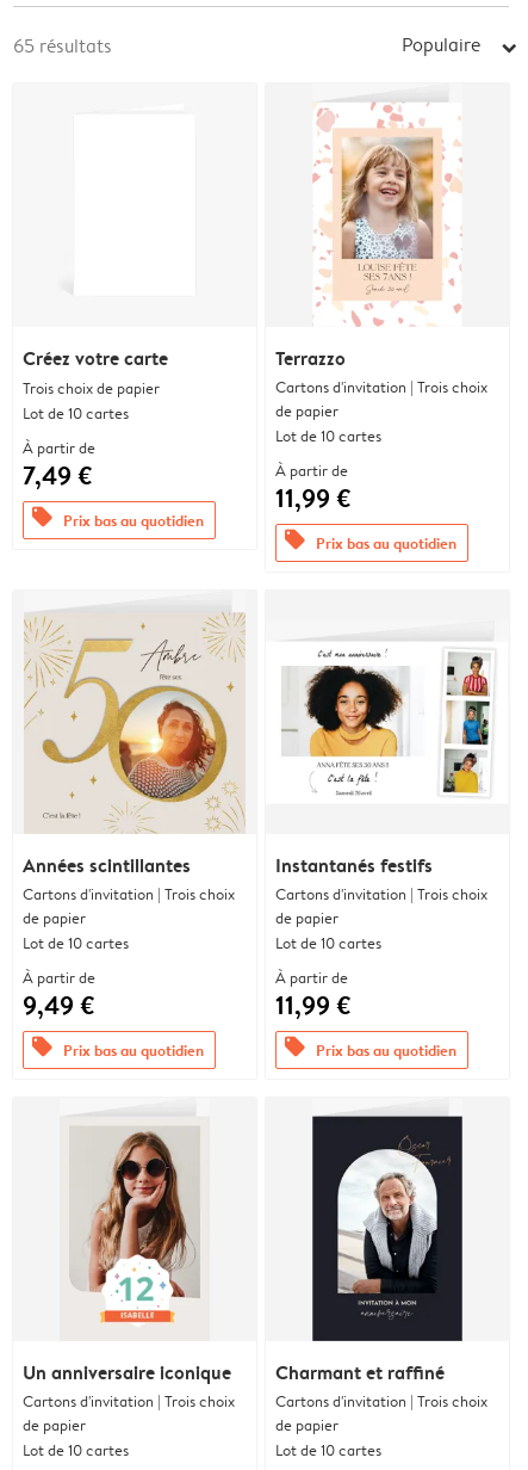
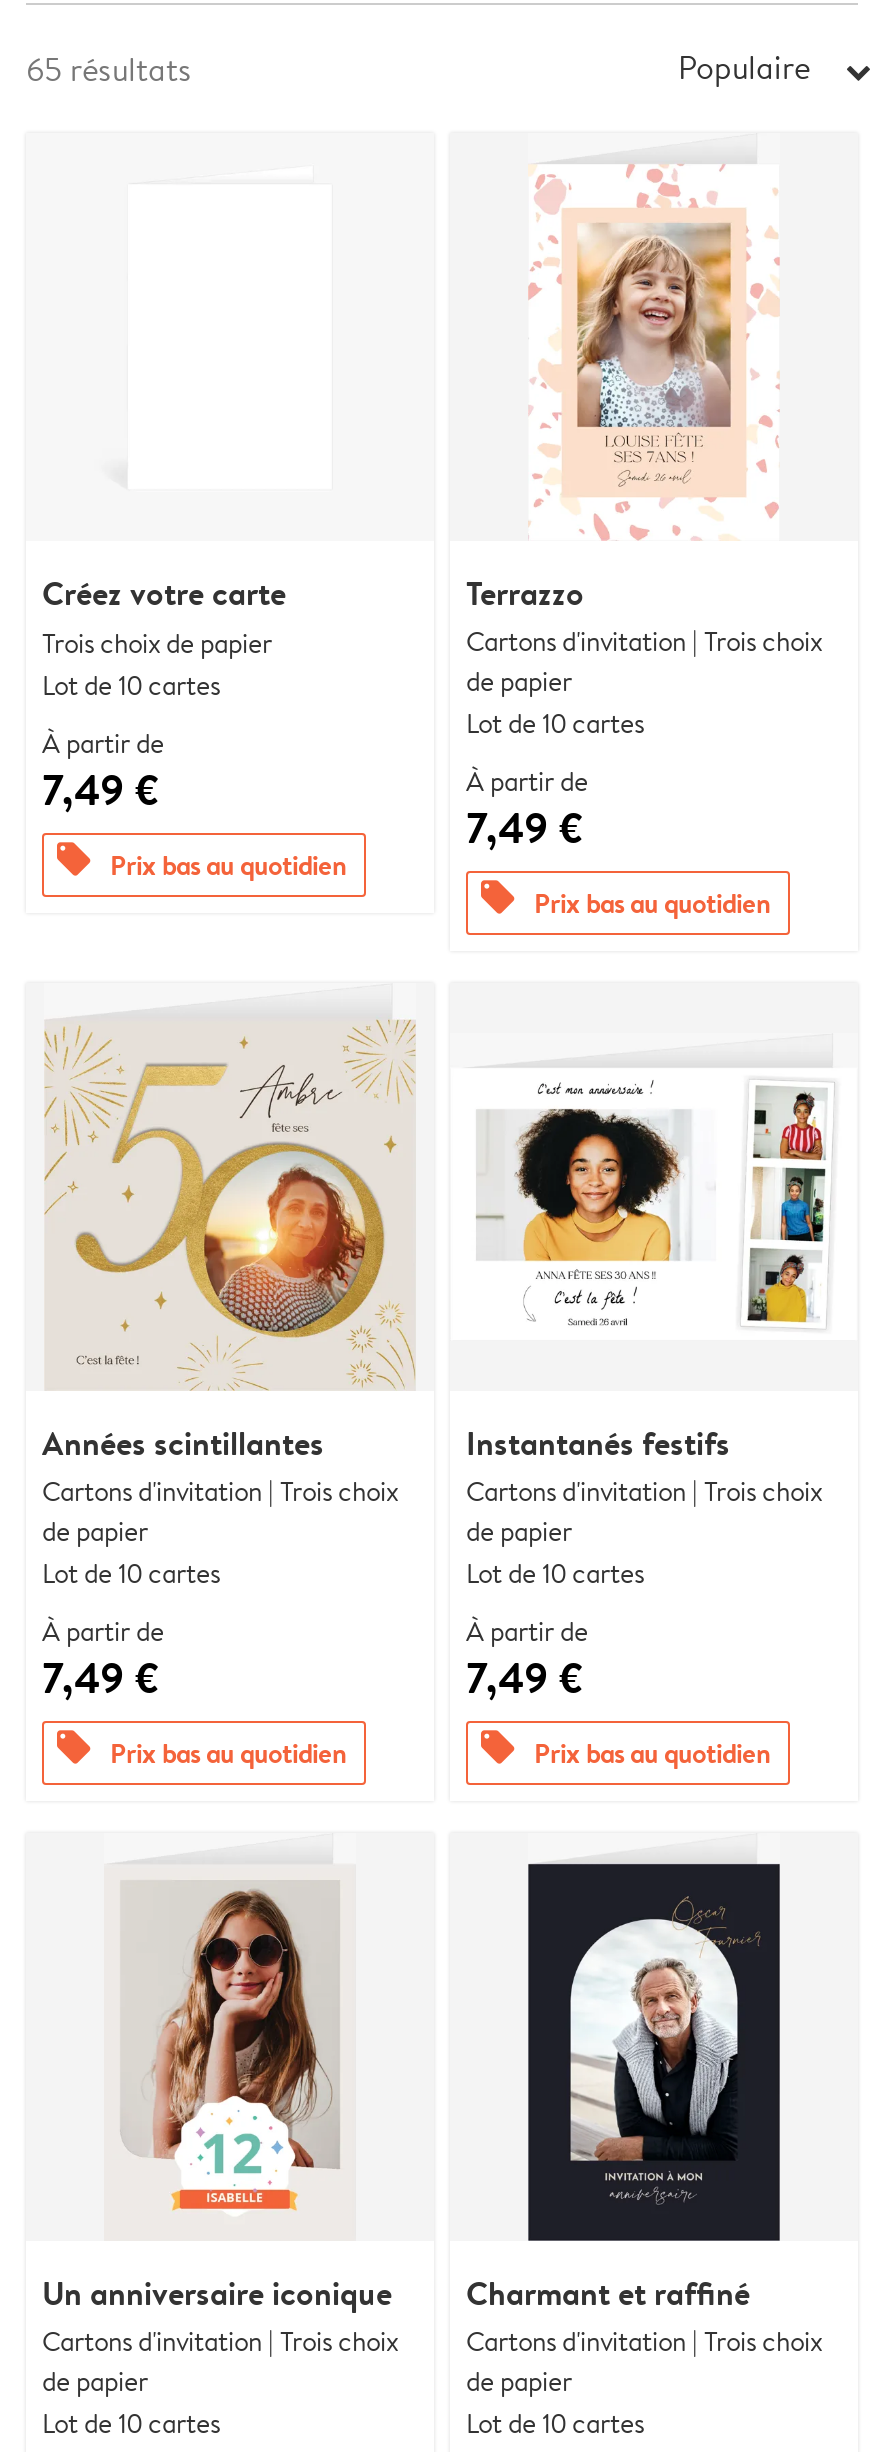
[275,481,352,515] 11,99 € -> [466,799,584,857] 7,49 €
[23,988,95,1023] 9,49 € -> [42,1649,160,1707] 7,49 €
[275,988,352,1023] 11,99 € -> [466,1649,584,1707] 7,49 €

